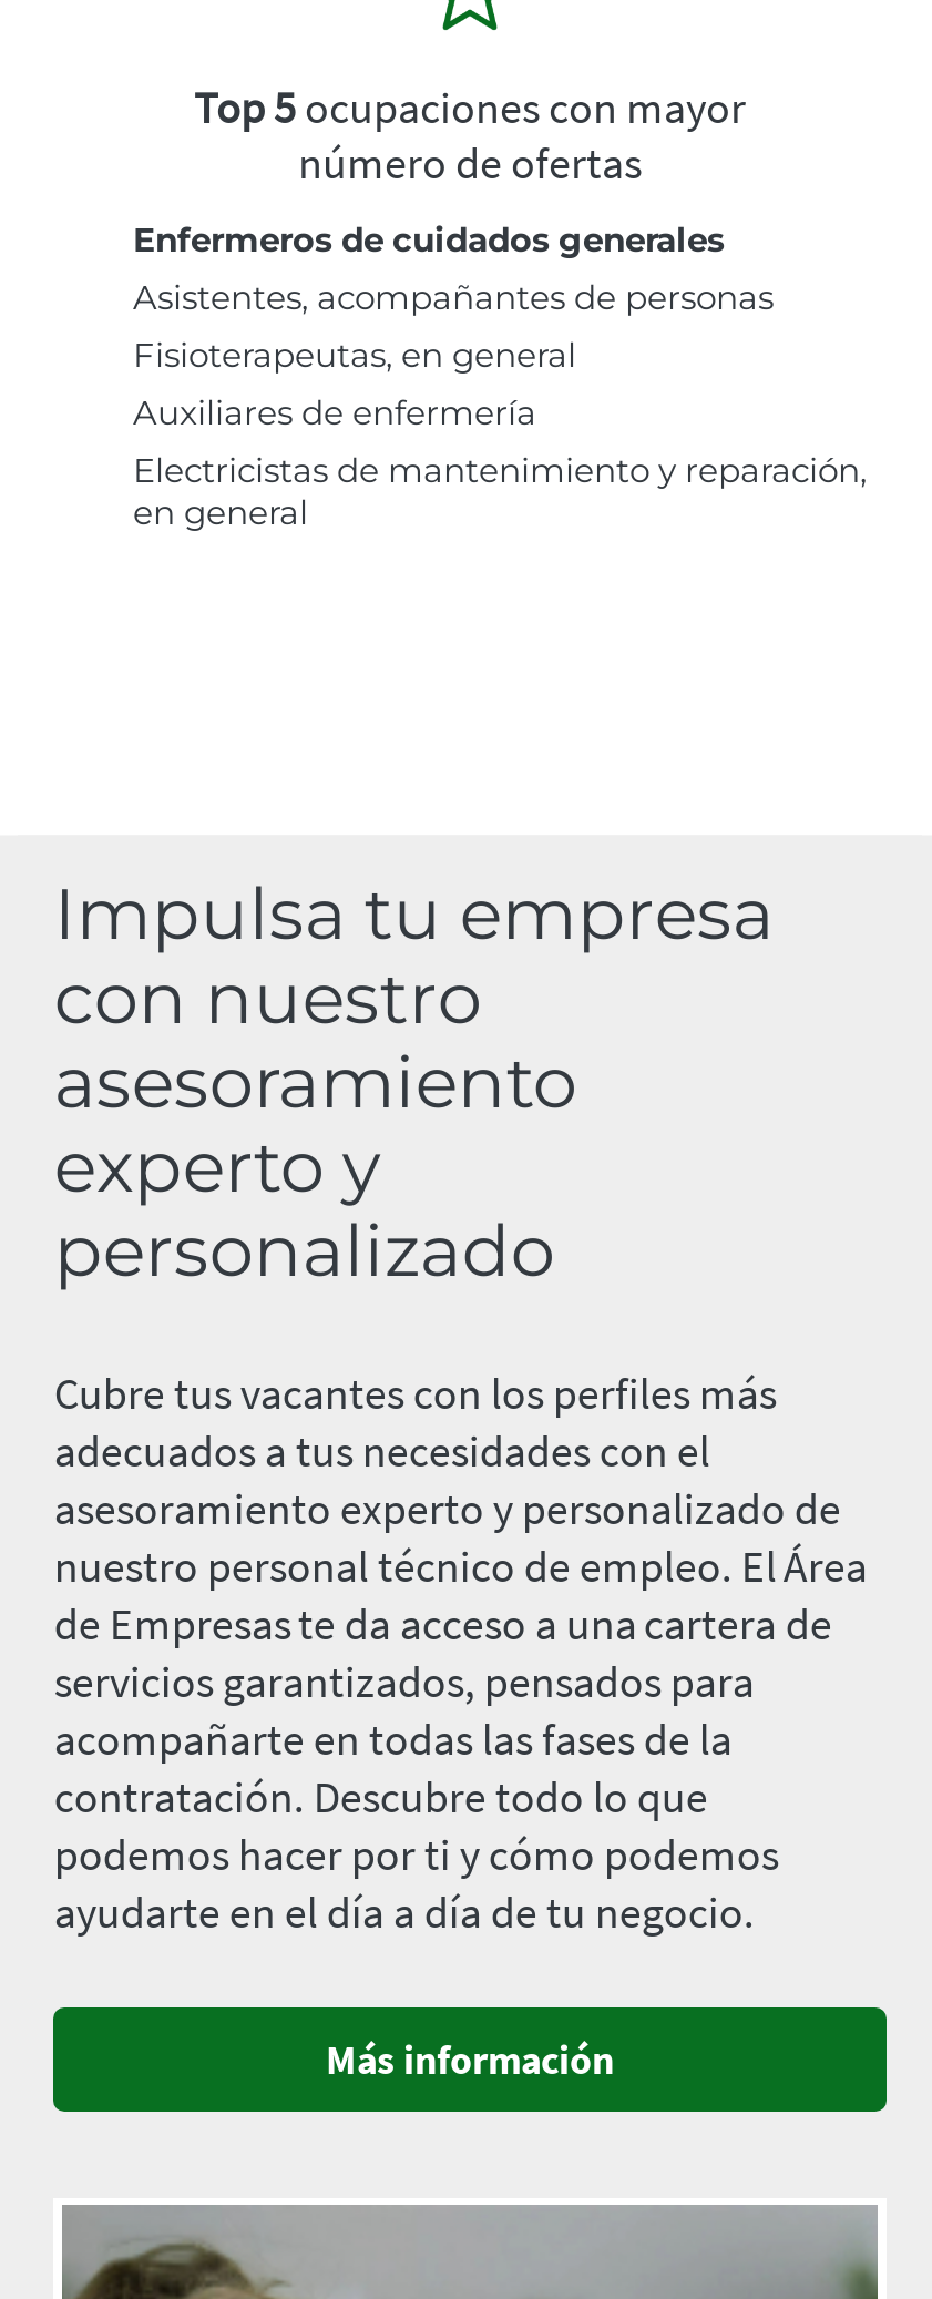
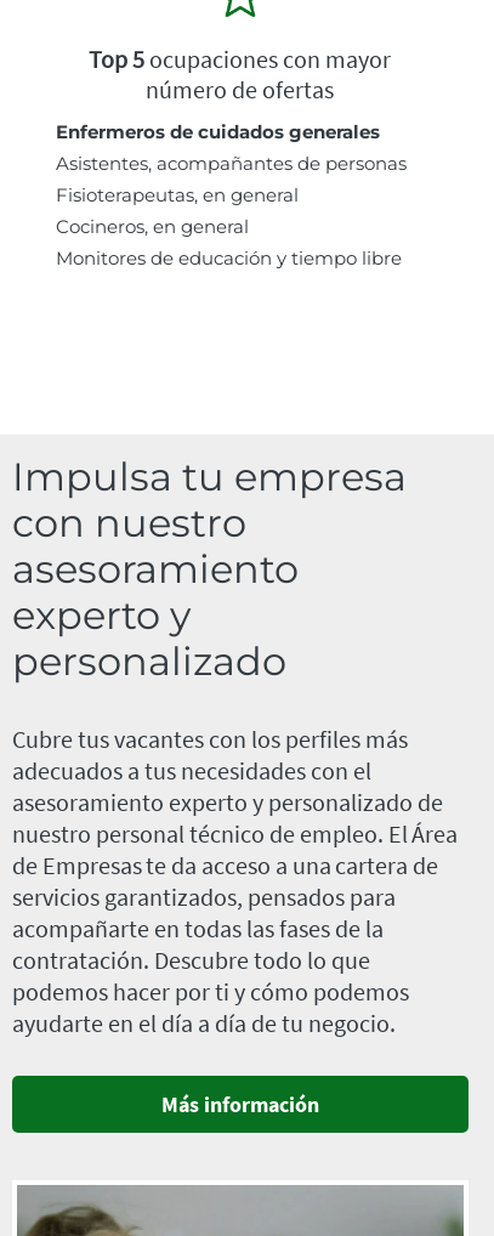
[133,392,867,534] Auxiliares de enfermería | Electricistas de mantenimiento y reparación, | en general -> [56,215,402,269] Cocineros, en general | Monitores de educación y tiempo libre

